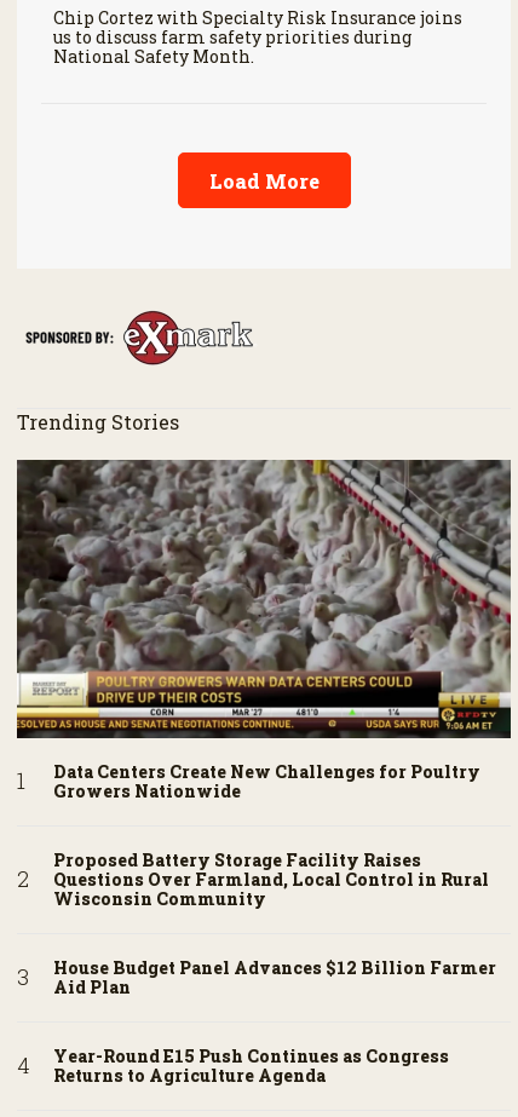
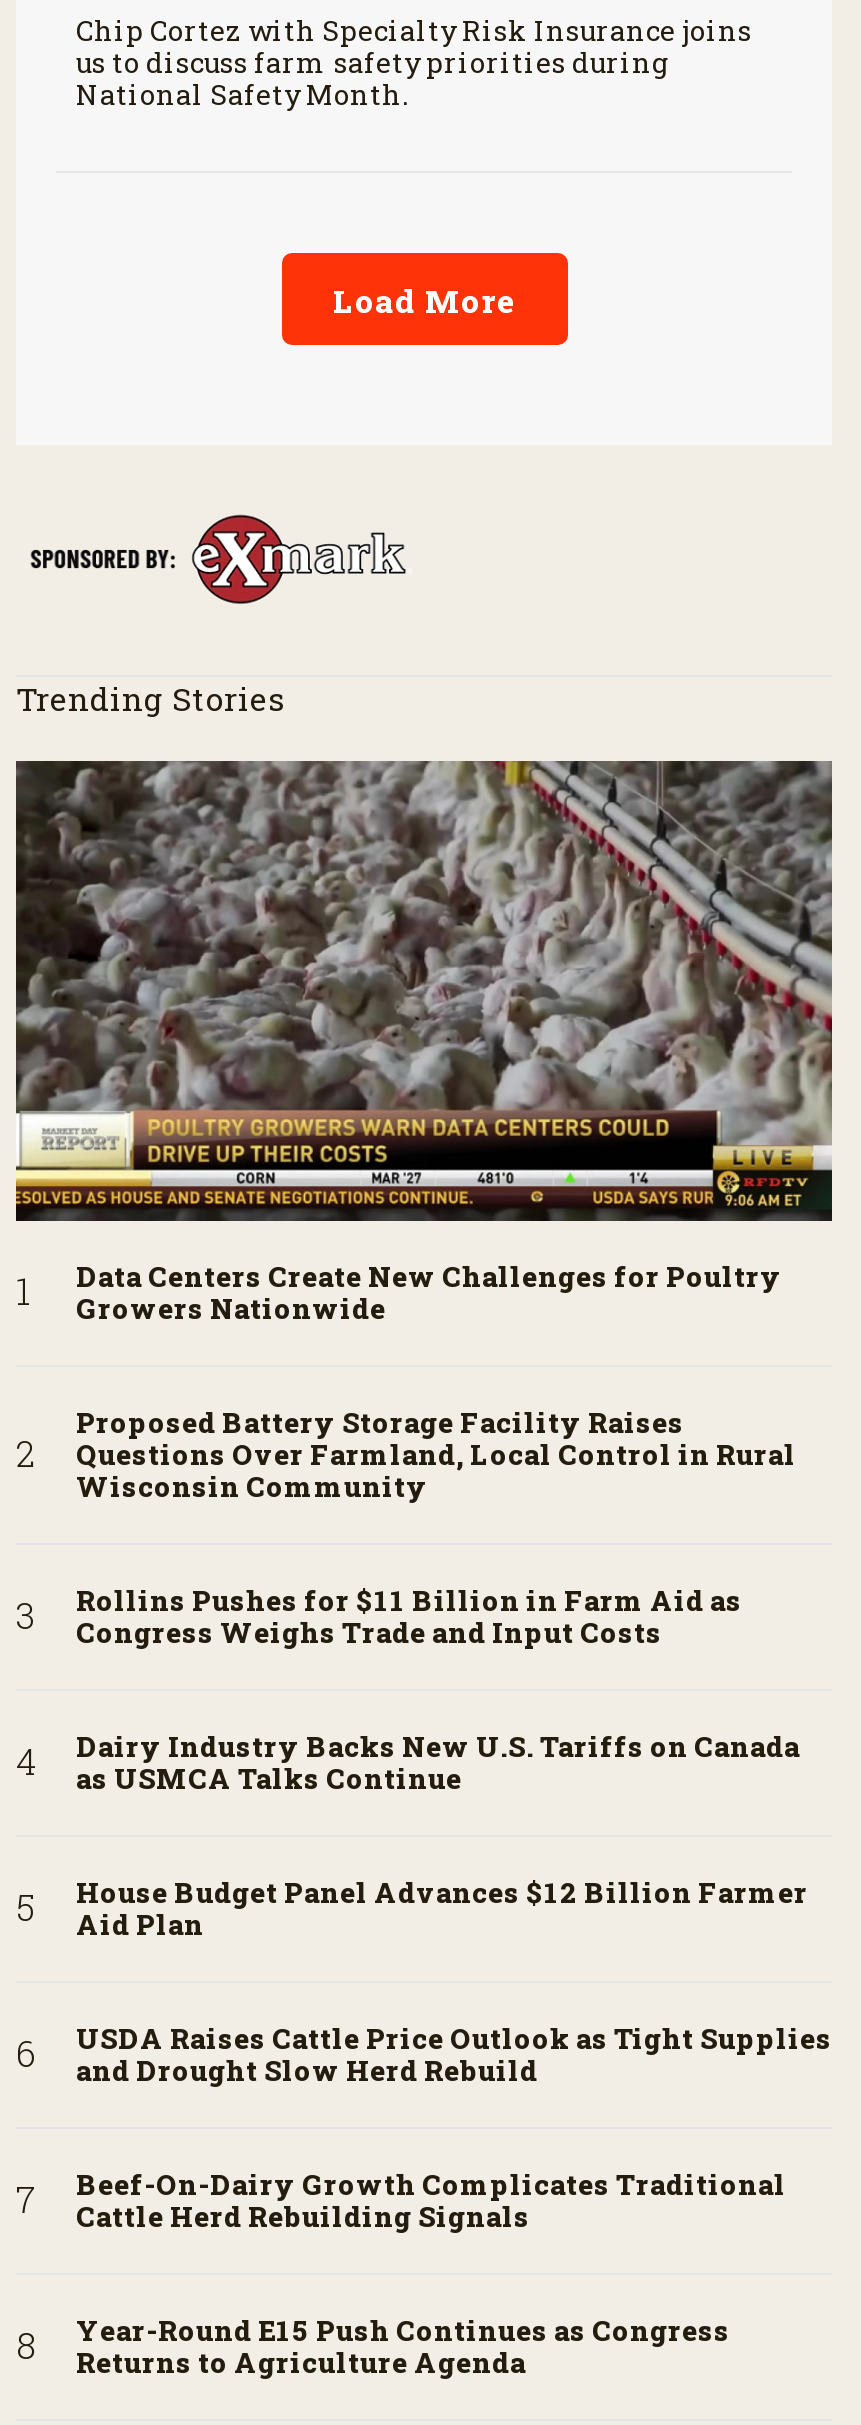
none -> [76,1580,800,1796] Rollins Pushes for $11 Billion in Farm Aid as | Congress Weighs Trade and Input Costs | Dairy Industry Backs New U.S. Tariffs on Canada | as USMCA Talks Continue
none -> [76,2018,832,2234] USDA Raises Cattle Price Outlook as Tight Supplies | and Drought Slow Herd Rebuild | Beef-On-Dairy Growth Complicates Traditional | Cattle Herd Rebuilding Signals

